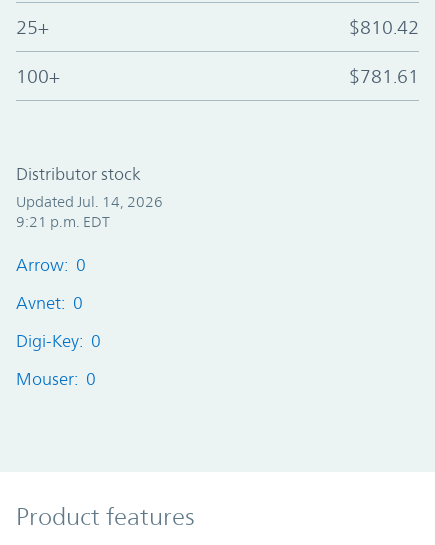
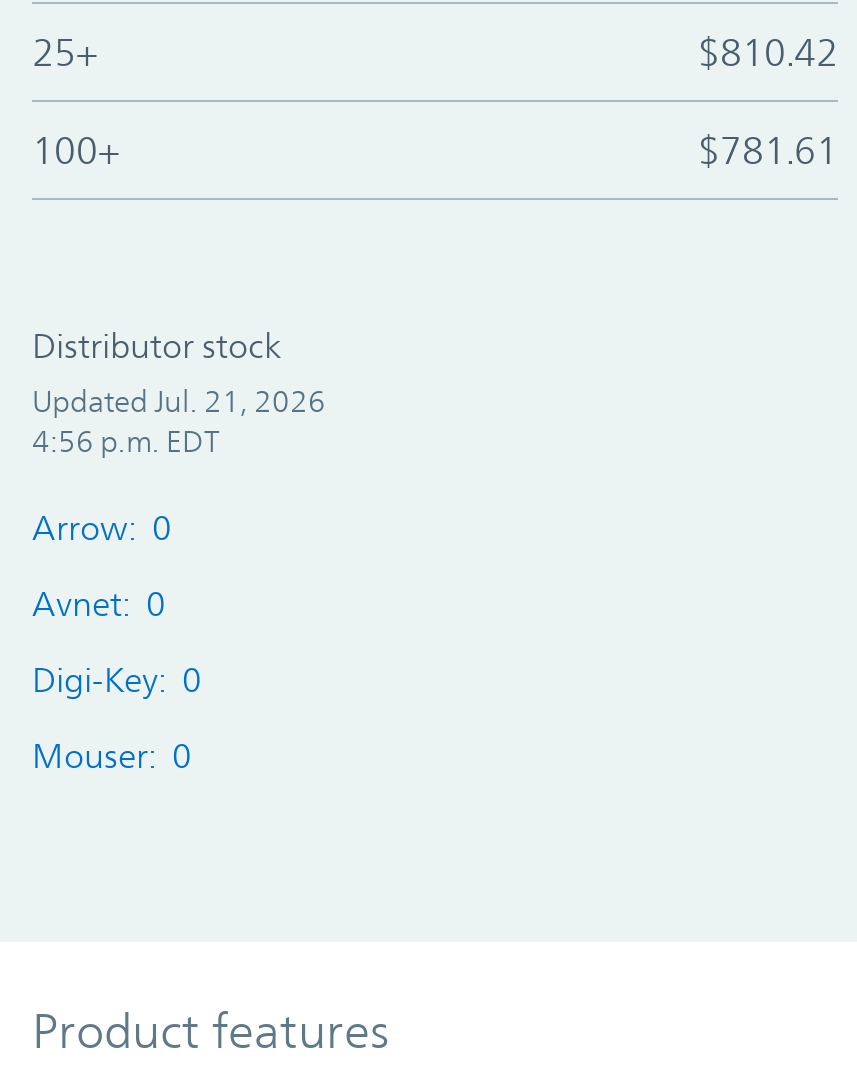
[16,193,163,210] Updated Jul. 14, 2026 -> [32,385,326,419] Updated Jul. 21, 2026
[16,213,110,230] 9:21 p.m. EDT -> [32,425,220,459] 4:56 p.m. EDT

